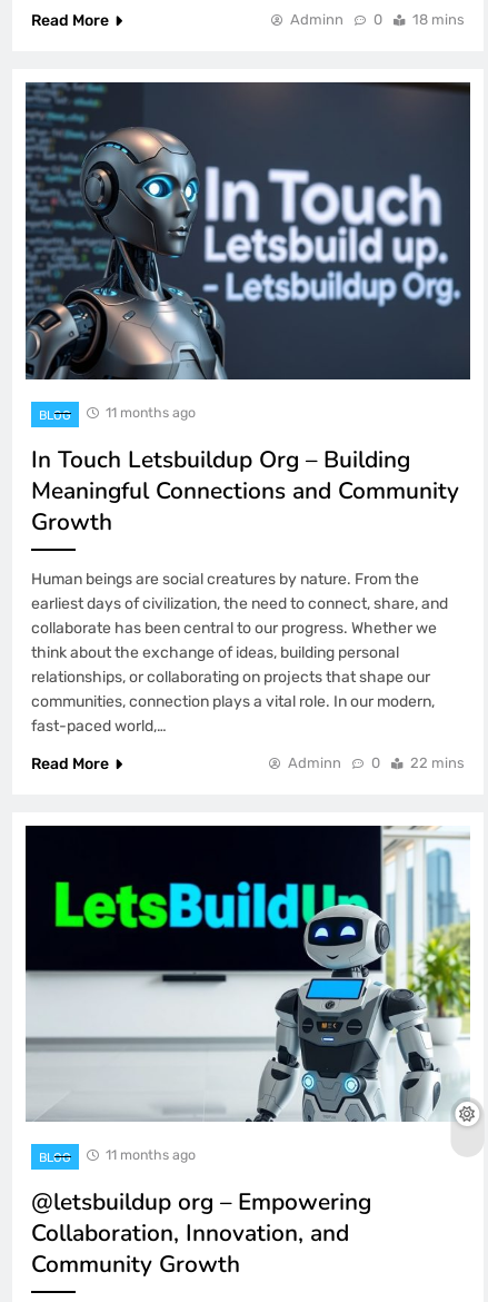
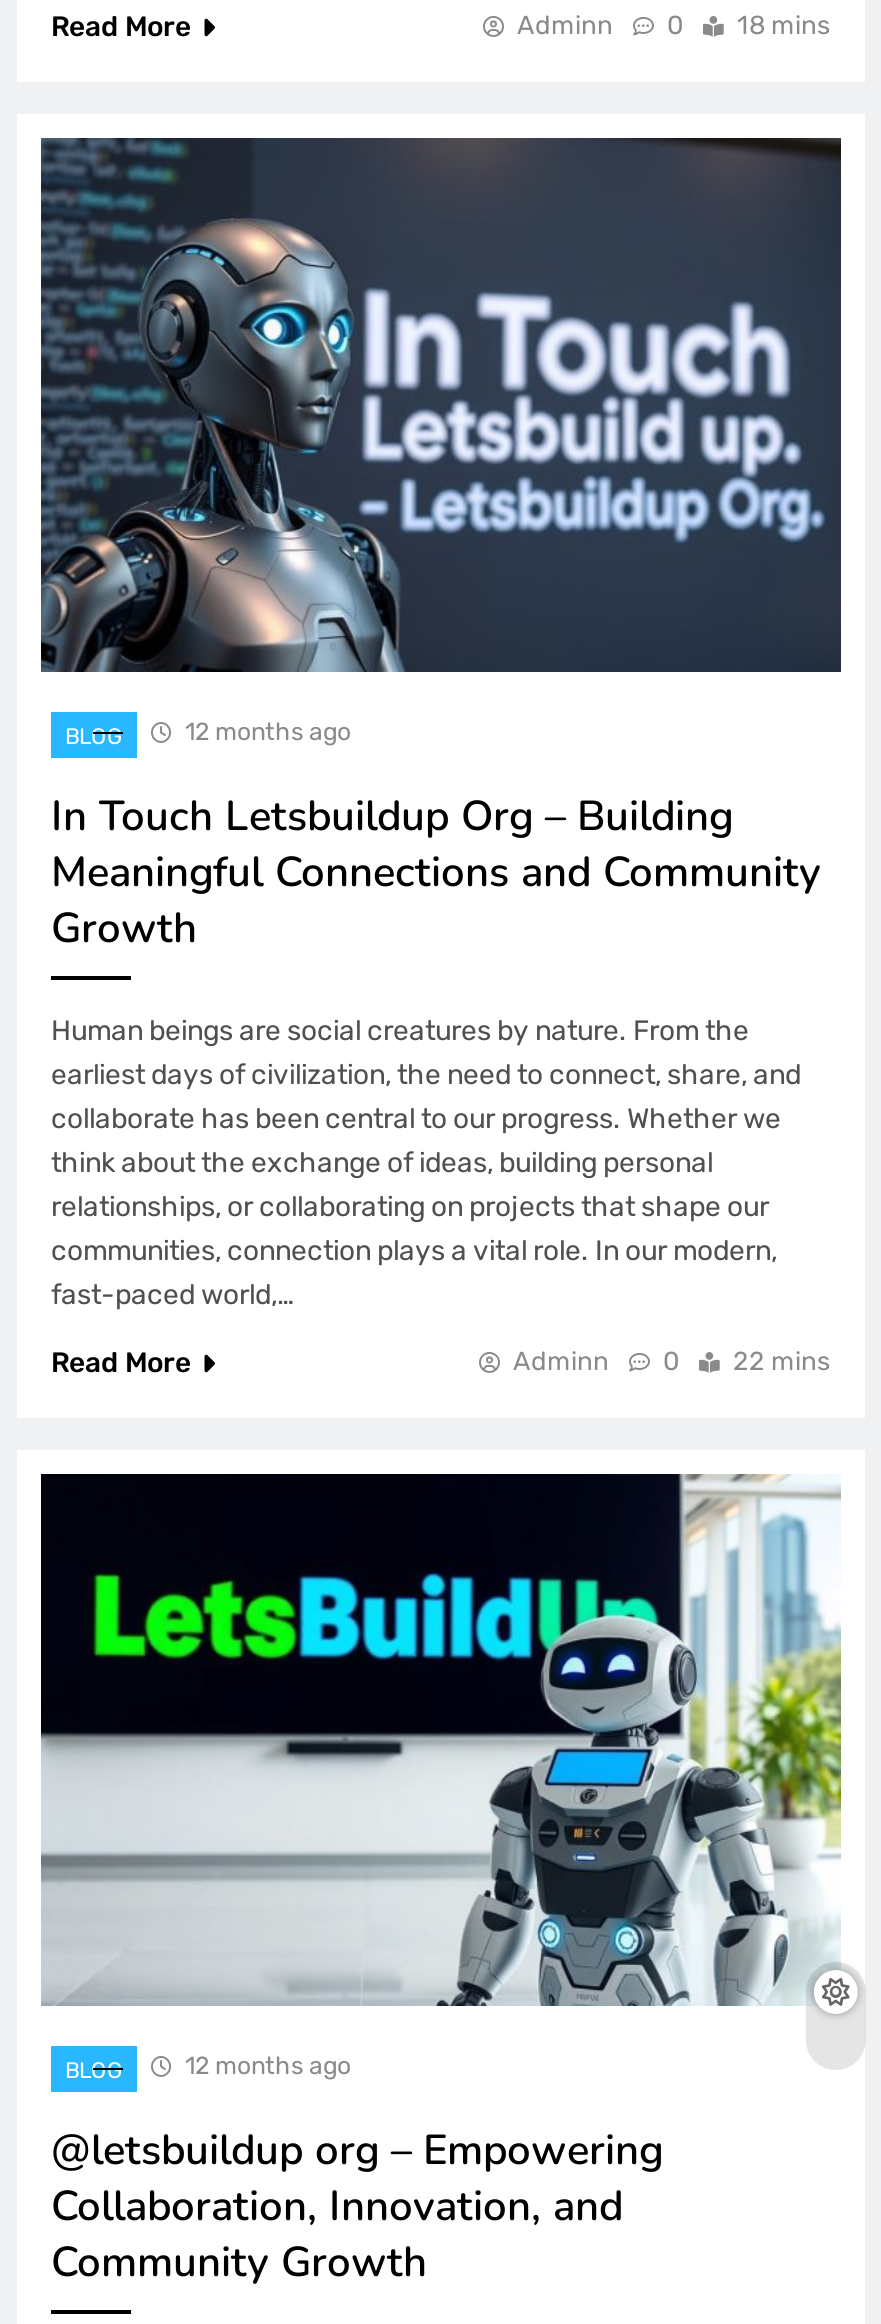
[106,404,196,420] 11 months ago -> [185,715,351,745] 12 months ago
[106,1146,196,1163] 11 months ago -> [185,2050,351,2080] 12 months ago

